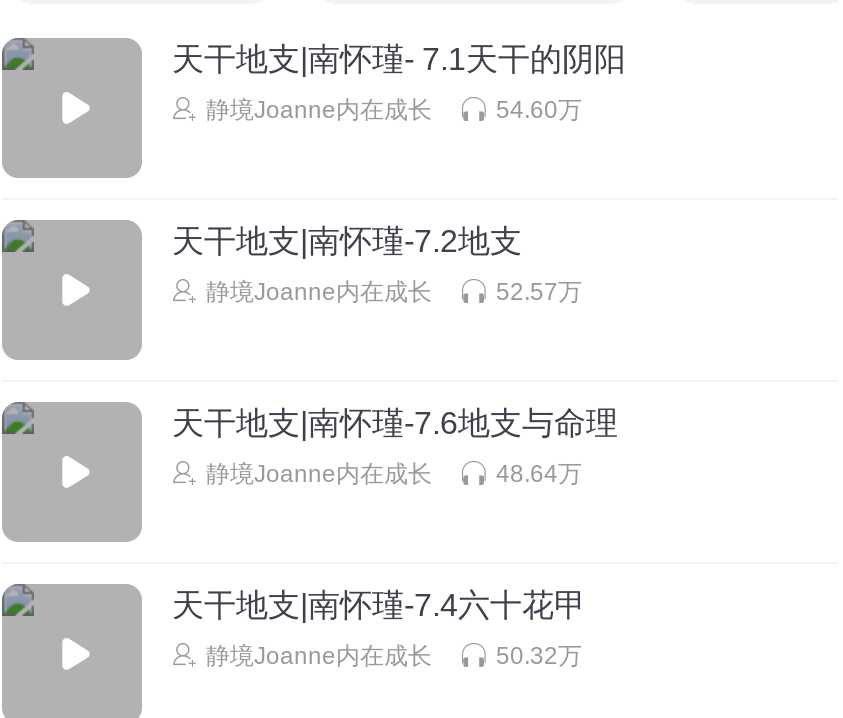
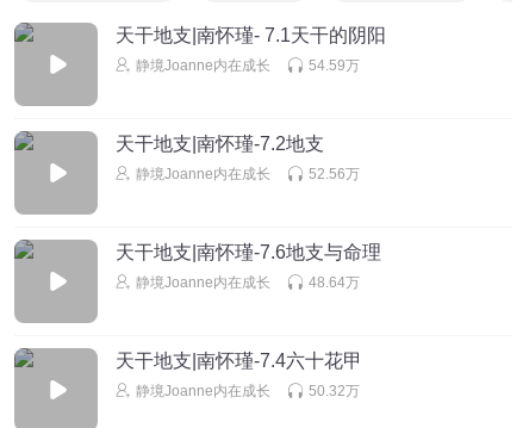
[496,95,582,123] 54.60万 -> [309,57,360,73] 54.59万
[496,277,582,305] 52.57万 -> [309,165,360,182] 52.56万

